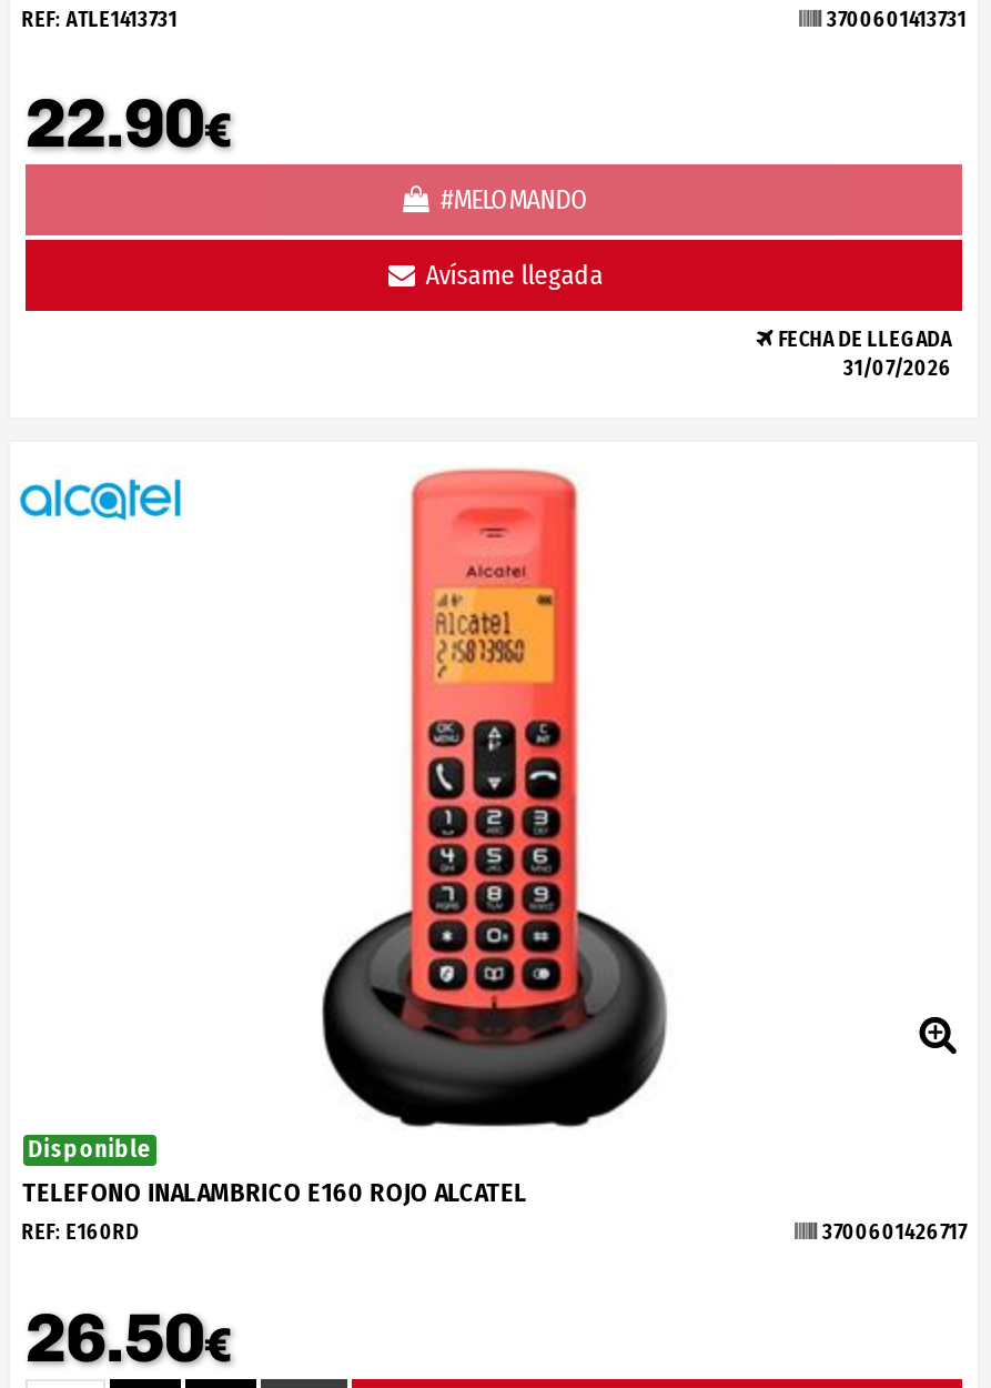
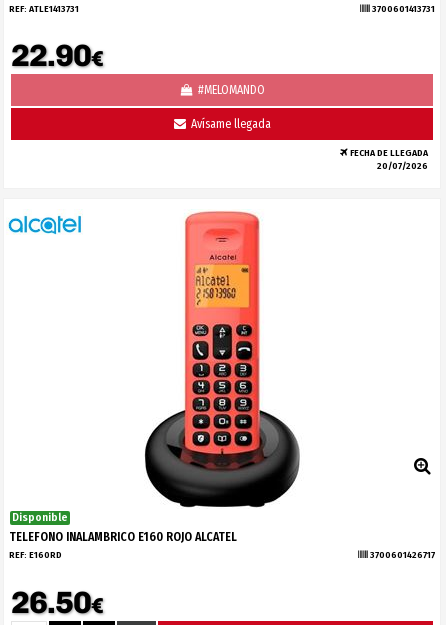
[843,356,952,383] 31/07/2026 -> [377,160,428,172] 20/07/2026

